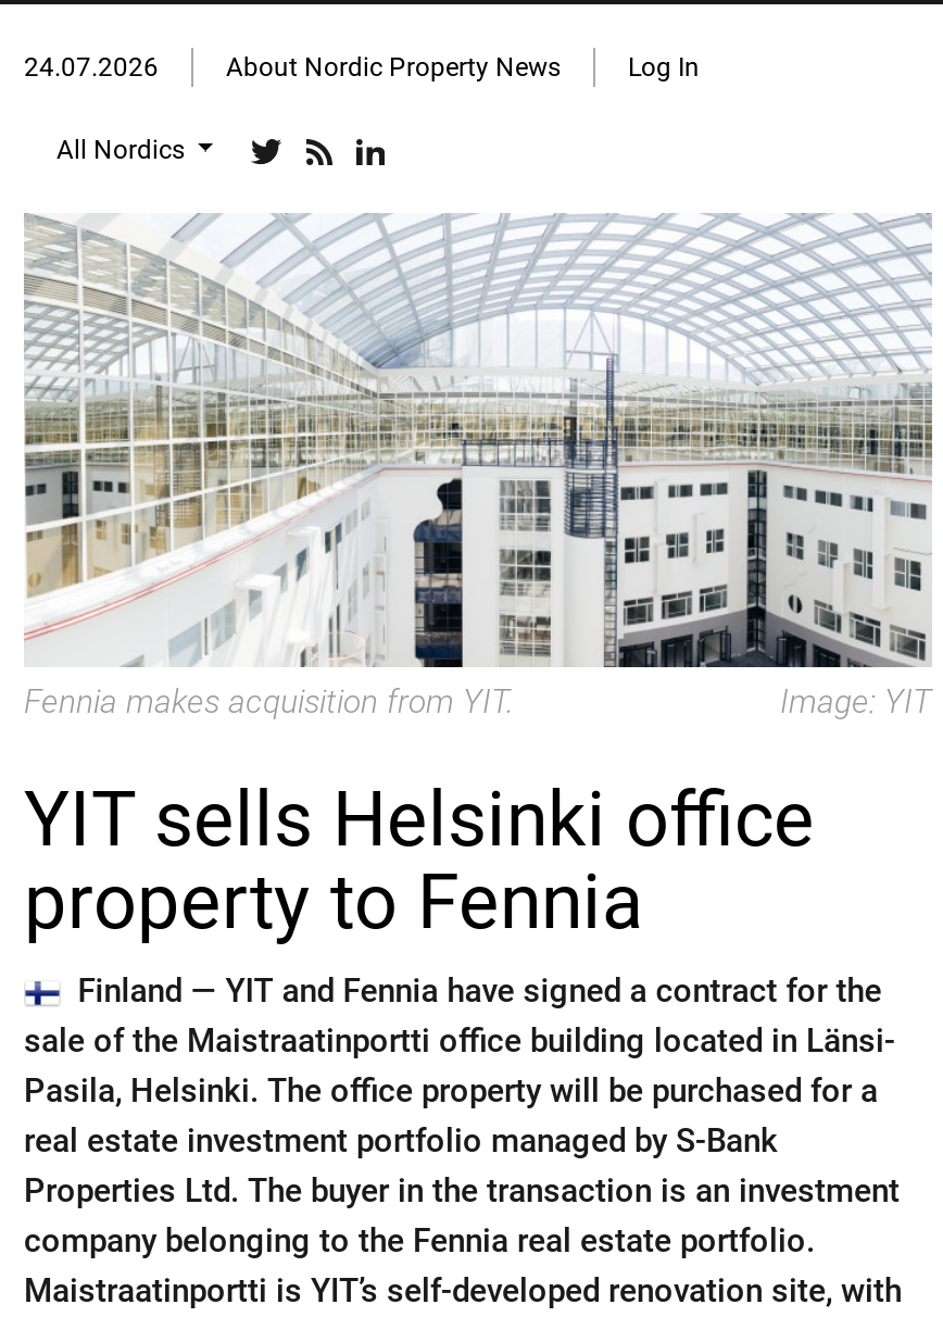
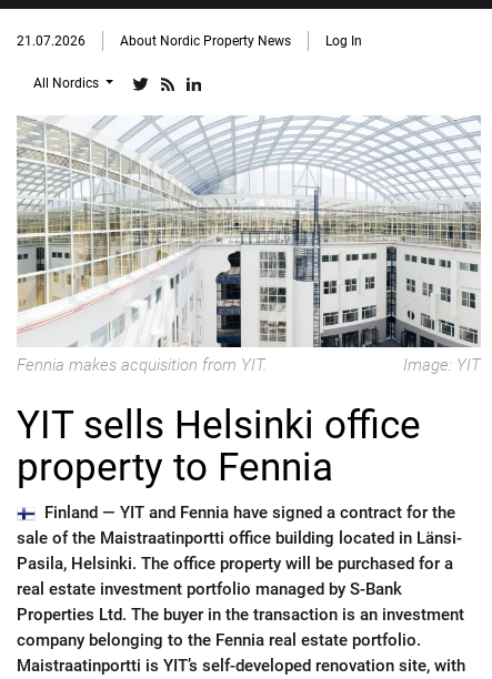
[24,52,159,83] 24.07.2026 -> [17,33,86,49] 21.07.2026

